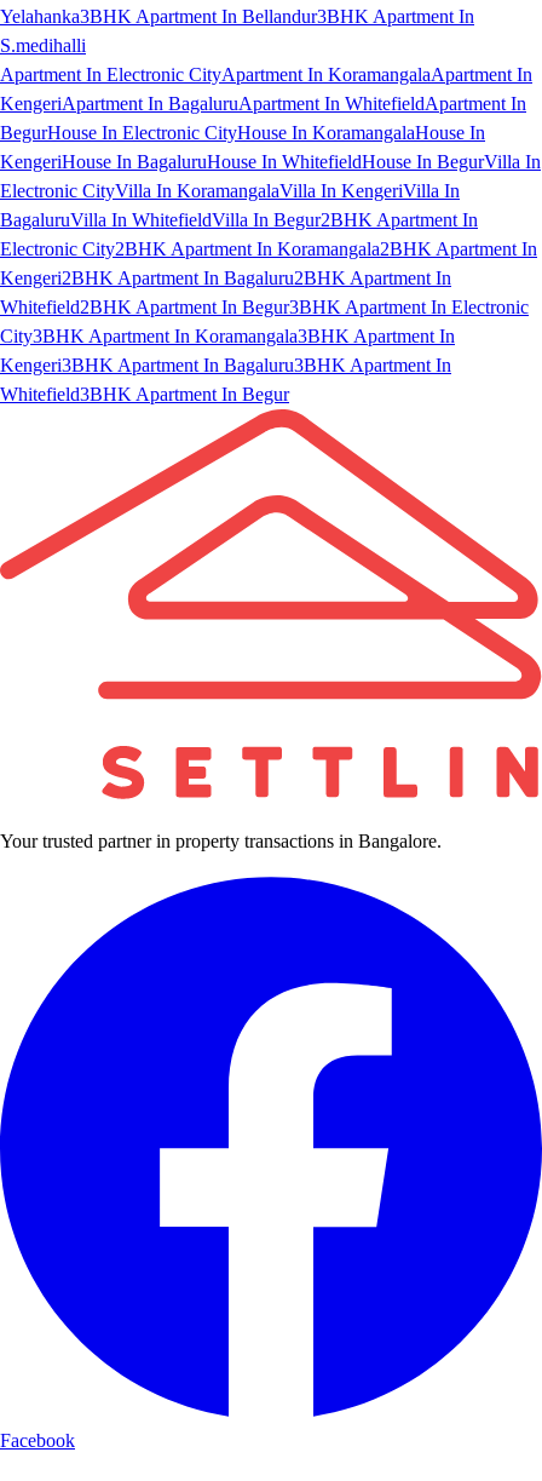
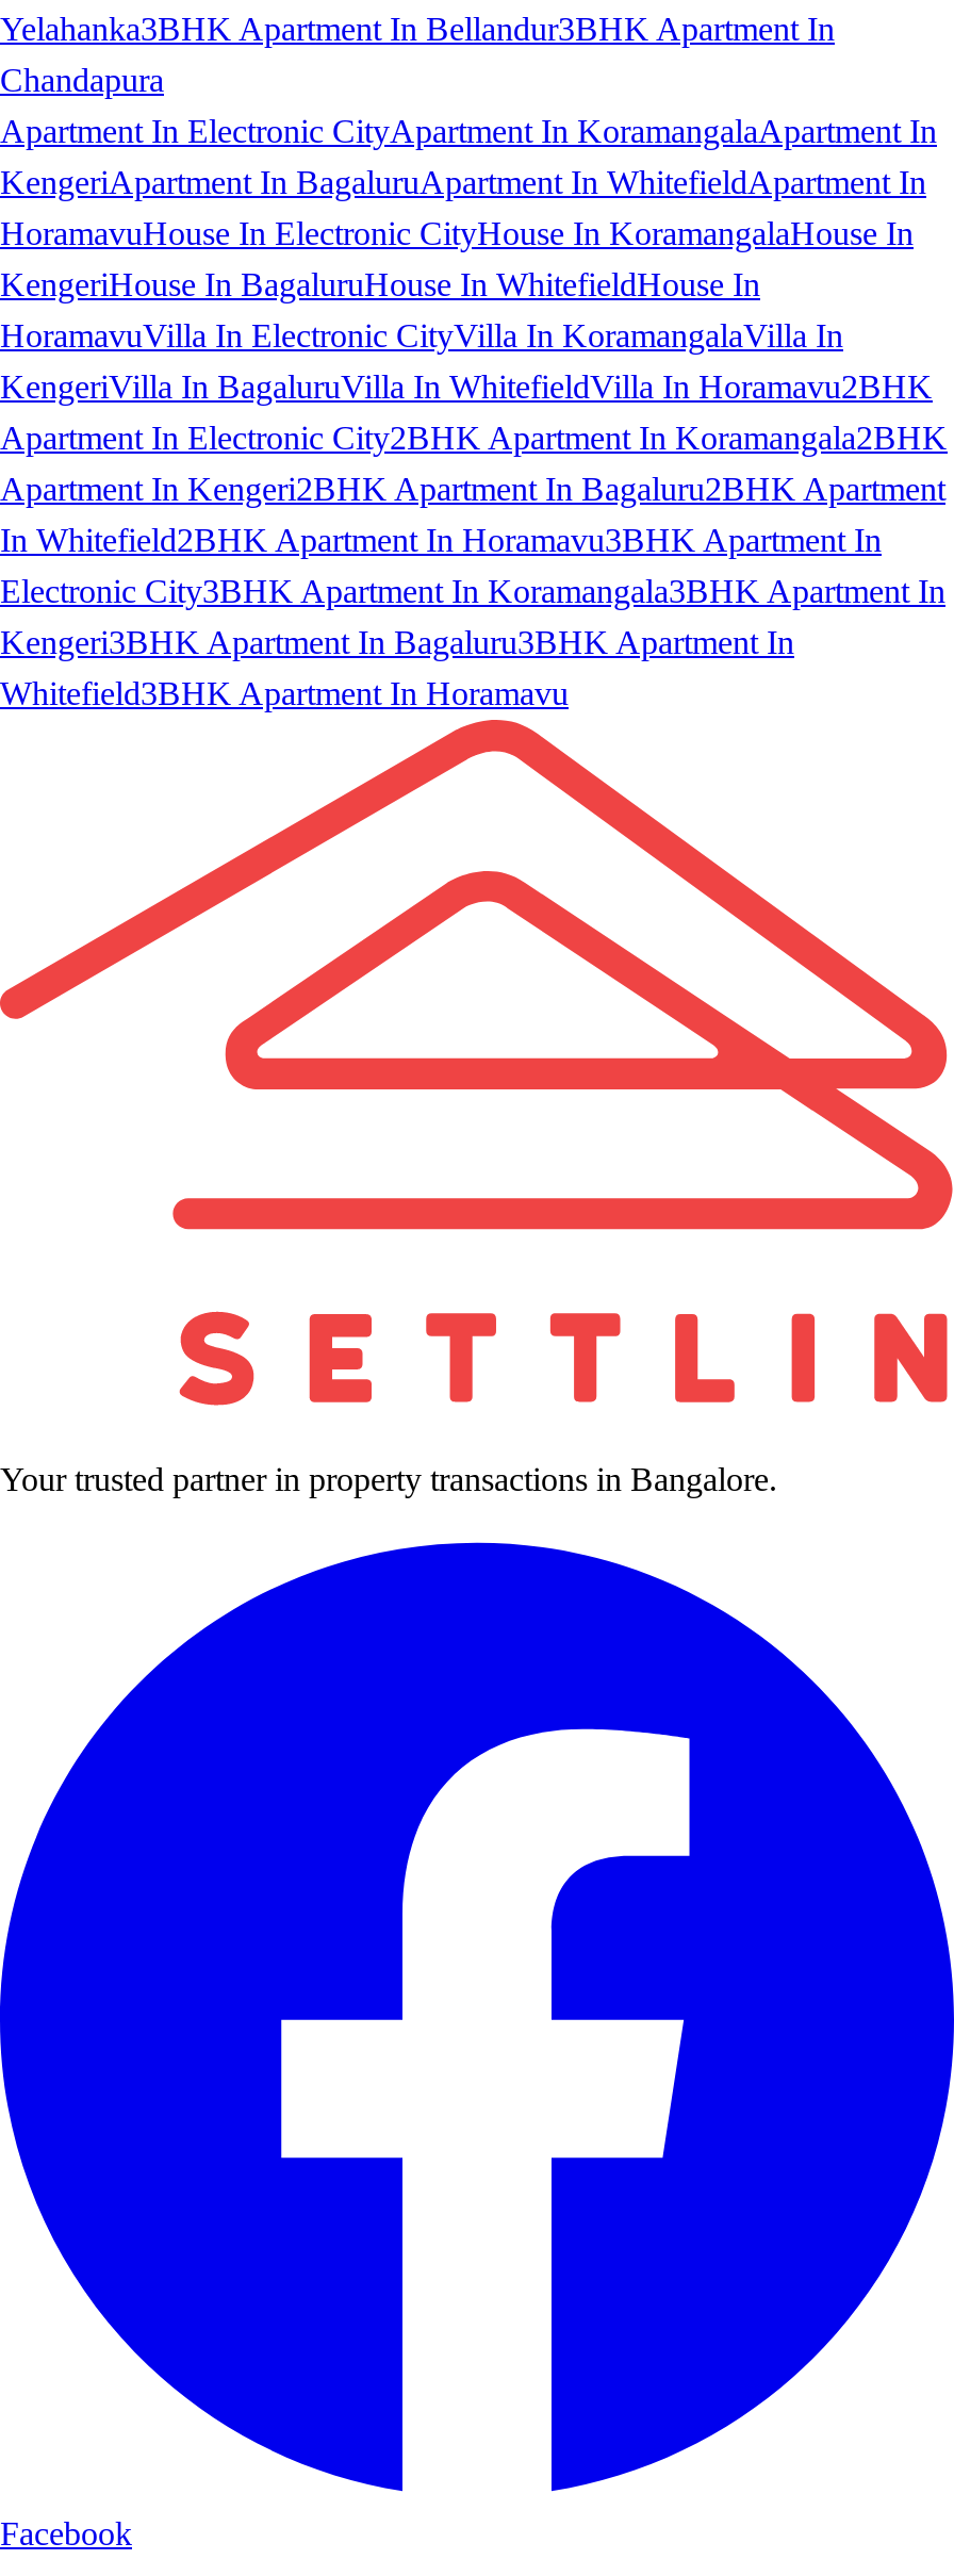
[0,35,86,55] S.medihalli -> [0,61,164,97] Chandapura
[0,122,541,346] BegurHouse In Electronic CityHouse In KoramangalaHouse In | KengeriHouse In BagaluruHouse In WhitefieldHouse In BegurVilla In | Electronic CityVilla In KoramangalaVilla In KengeriVilla In | BagaluruVilla In WhitefieldVilla In Begur2BHK Apartment In | Electronic City2BHK Apartment In Koramangala2BHK Apartment In | Kengeri2BHK Apartment In Bagaluru2BHK Apartment In | Whitefield2BHK Apartment In Begur3BHK Apartment In Electronic | City3BHK Apartment In Koramangala3BHK Apartment In -> [0,214,948,608] HoramavuHouse In Electronic CityHouse In KoramangalaHouse In | KengeriHouse In BagaluruHouse In WhitefieldHouse In | HoramavuVilla In Electronic CityVilla In KoramangalaVilla In | KengeriVilla In BagaluruVilla In WhitefieldVilla In Horamavu2BHK | Apartment In Electronic City2BHK Apartment In Koramangala2BHK | Apartment In Kengeri2BHK Apartment In Bagaluru2BHK Apartment | In Whitefield2BHK Apartment In Horamavu3BHK Apartment In | Electronic City3BHK Apartment In Koramangala3BHK Apartment In
[0,383,289,404] Whitefield3BHK Apartment In Begur -> [0,674,569,711] Whitefield3BHK Apartment In Horamavu

